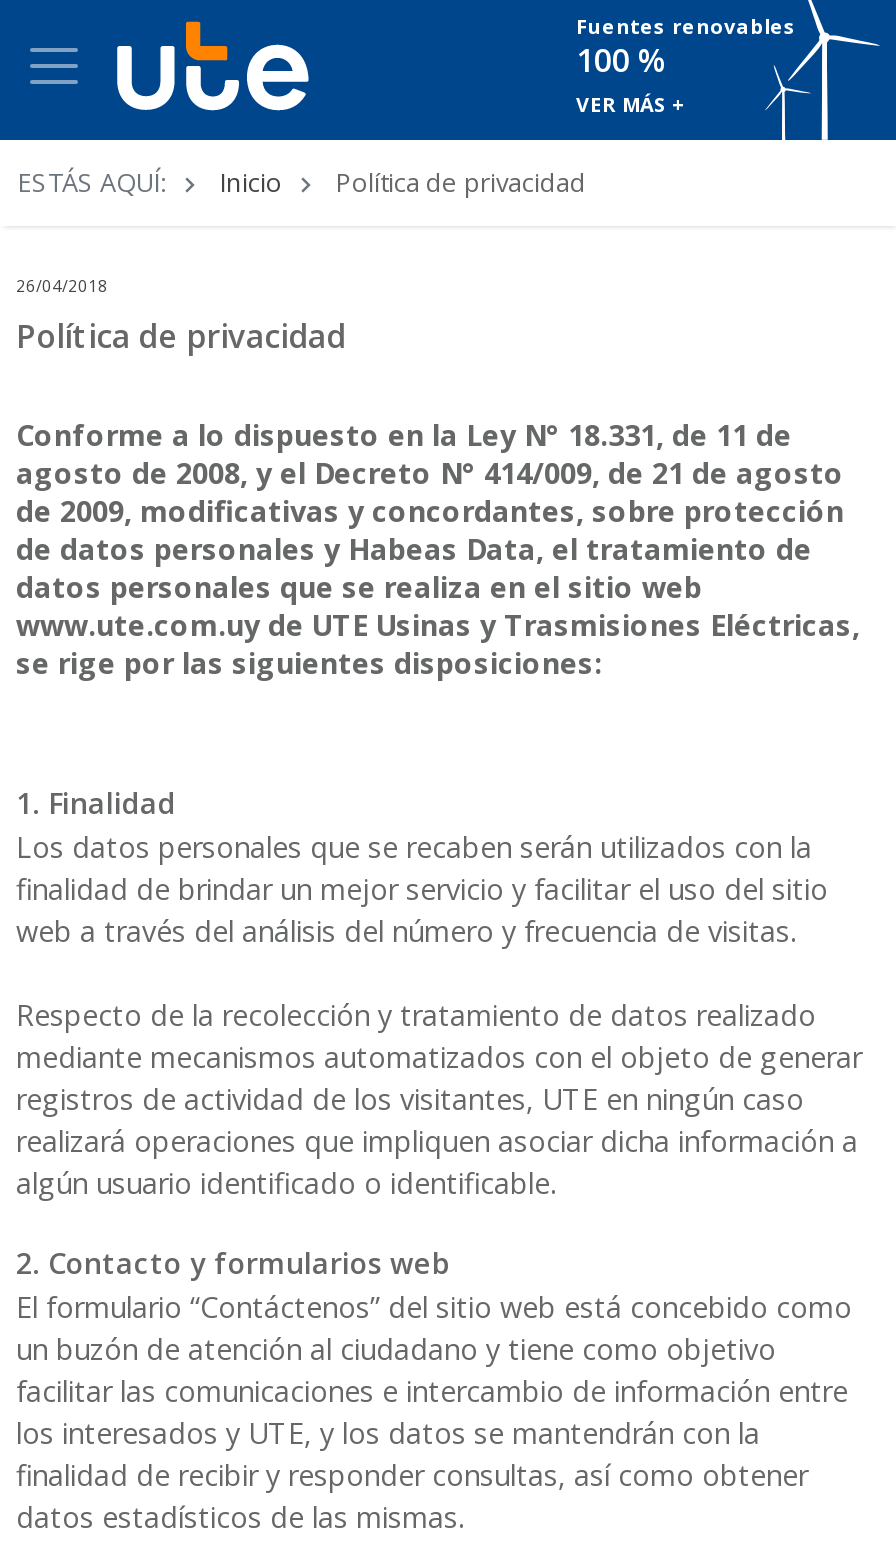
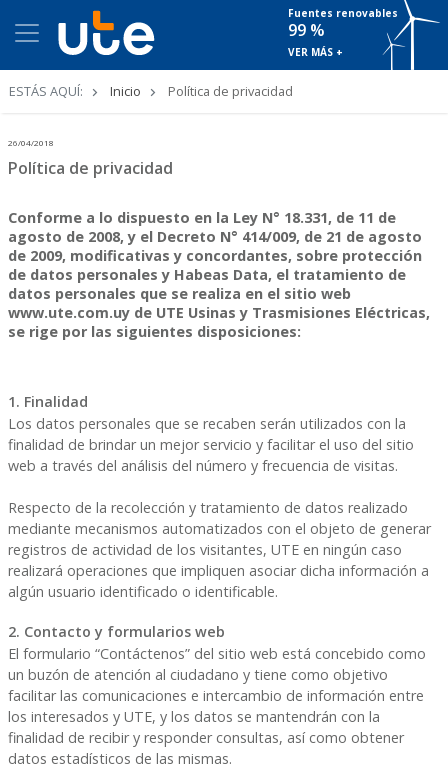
[576,38,668,82] 100 % -> [288,19,325,41] 99 %

